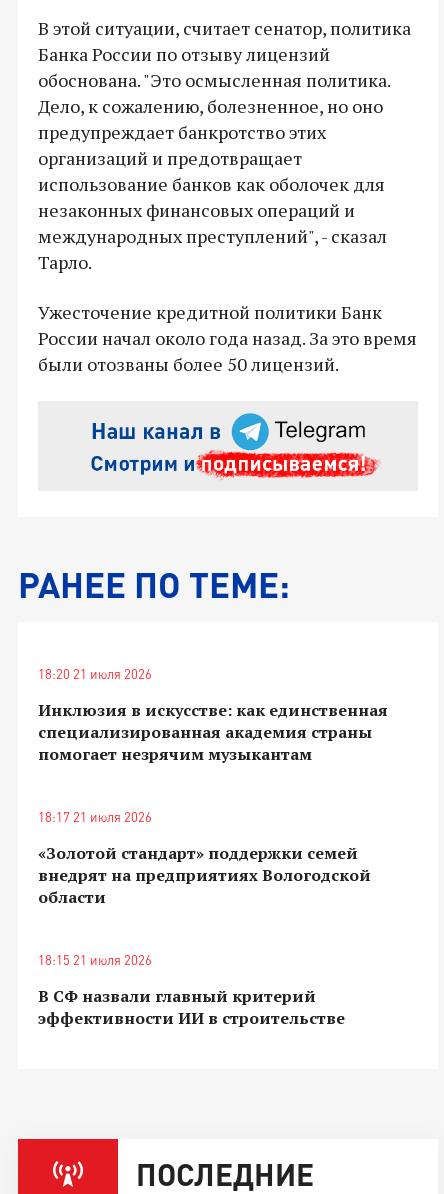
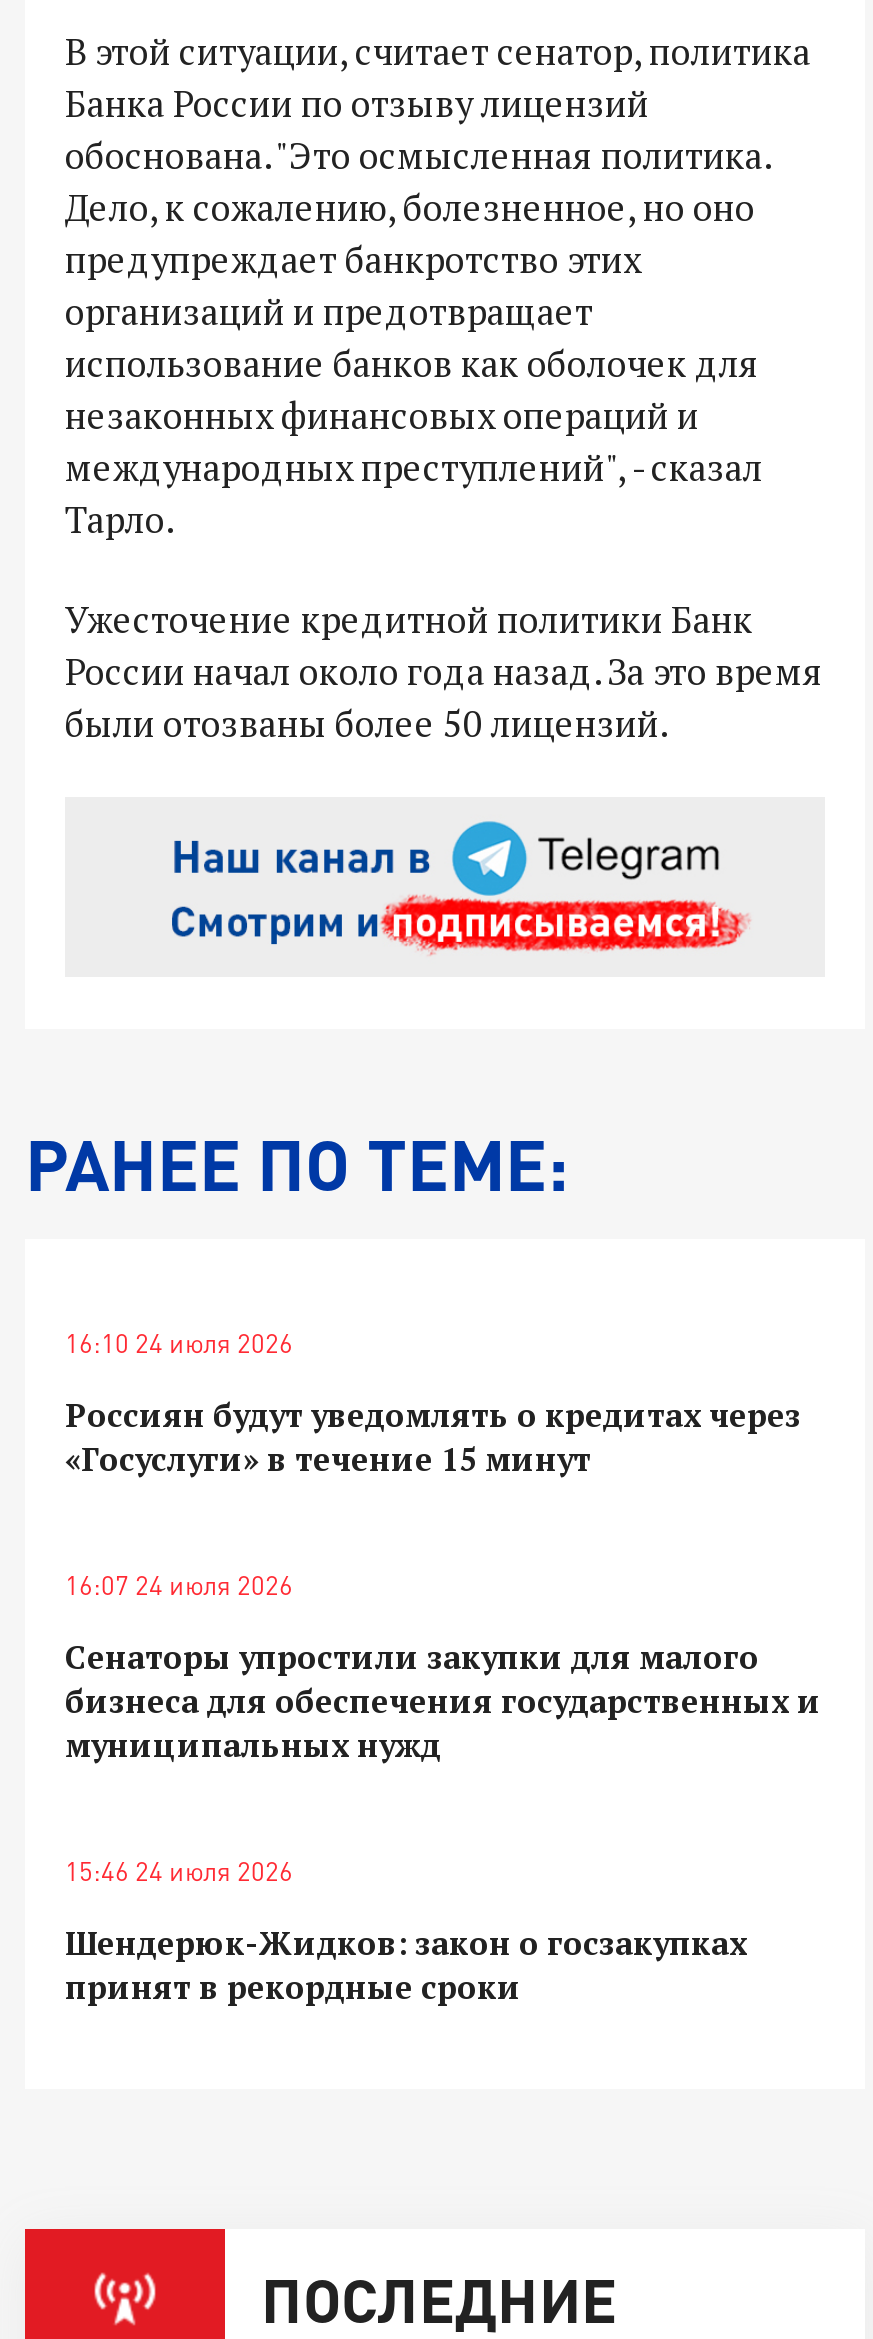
[38,666,152,682] 18:20 21 июля 2026 -> [65,1327,293,1359] 16:10 24 июля 2026
[38,699,388,765] Инклюзия в искусстве: как единственная | специализированная академия страны | помогает незрячим музыкантам -> [65,1393,801,1481] Россиян будут уведомлять о кредитах через | «Госуслуги» в течение 15 минут
[38,809,152,825] 18:17 21 июля 2026 -> [65,1569,293,1601] 16:07 24 июля 2026
[38,842,371,908] «Золотой стандарт» поддержки семей | внедрят на предприятиях Вологодской | области -> [65,1635,821,1767] Сенаторы упростили закупки для малого | бизнеса для обеспечения государственных и | муниципальных нужд
[38,952,152,968] 18:15 21 июля 2026 -> [65,1855,293,1887] 15:46 24 июля 2026
[38,985,345,1029] В СФ назвали главный критерий | эффективности ИИ в строительстве -> [65,1921,747,2009] Шендерюк-Жидков: закон о госзакупках | принят в рекордные сроки

